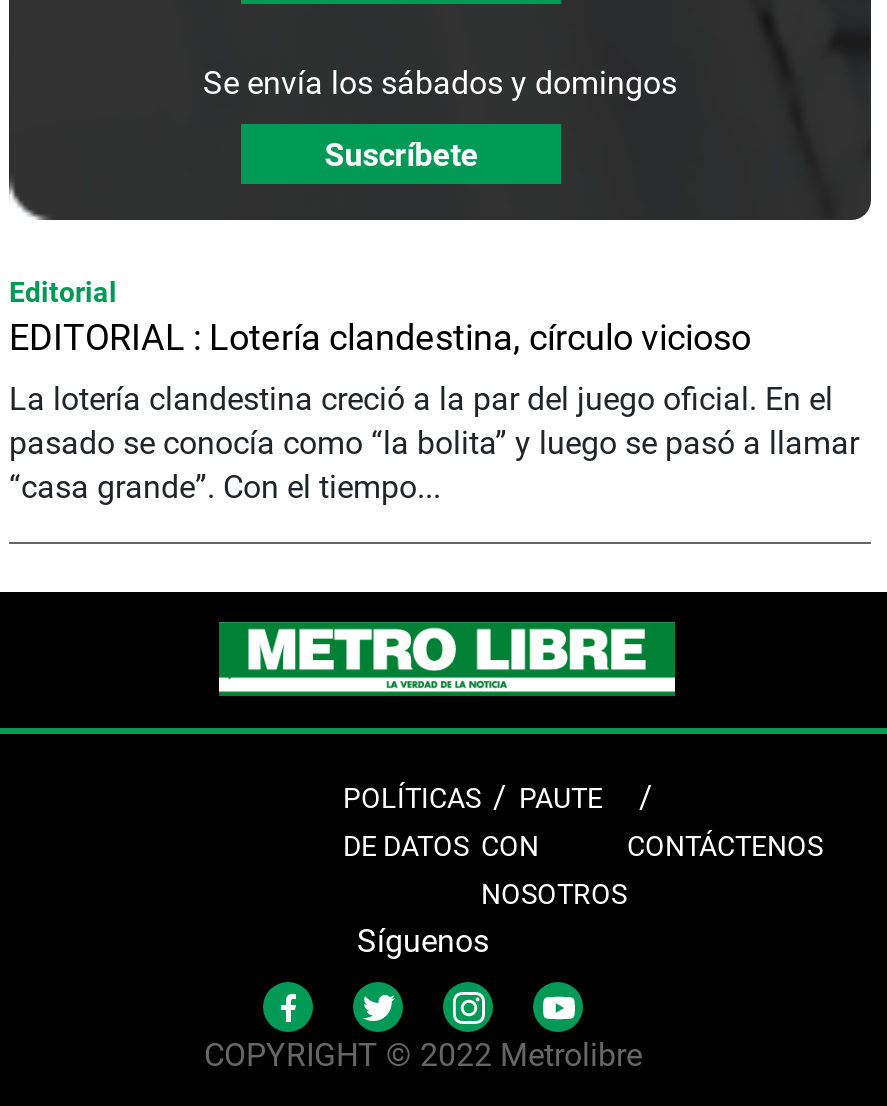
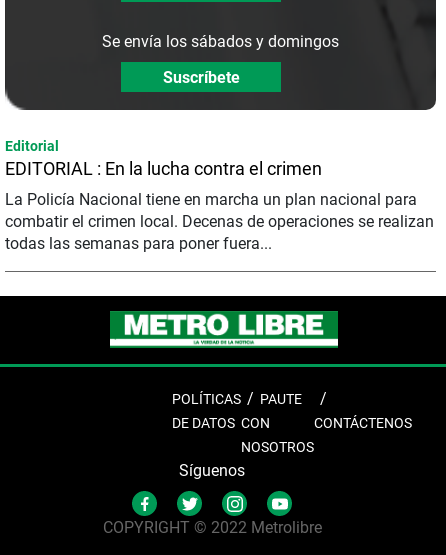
[9,317,751,359] EDITORIAL : Lotería clandestina, círculo vicioso -> [5,158,322,179] EDITORIAL : En la lucha contra el crimen
[9,381,859,507] La lotería clandestina creció a la par del juego oficial. En el | pasado se conocía como “la bolita” y luego se pasó a llamar | “casa grande”. Con el tiempo... -> [5,190,434,253] La Policía Nacional tiene en marcha un plan nacional para | combatir el crimen local. Decenas de operaciones se realizan | todas las semanas para poner fuera...

